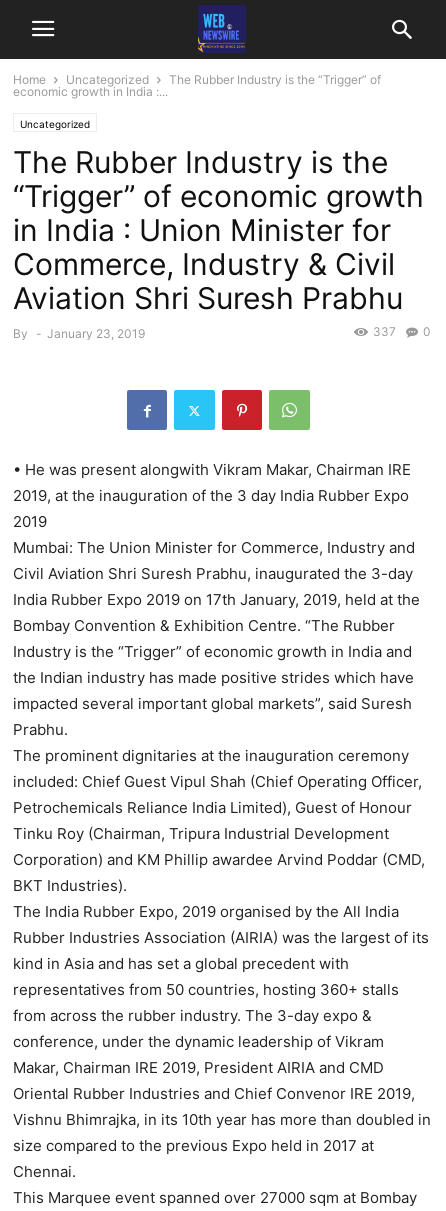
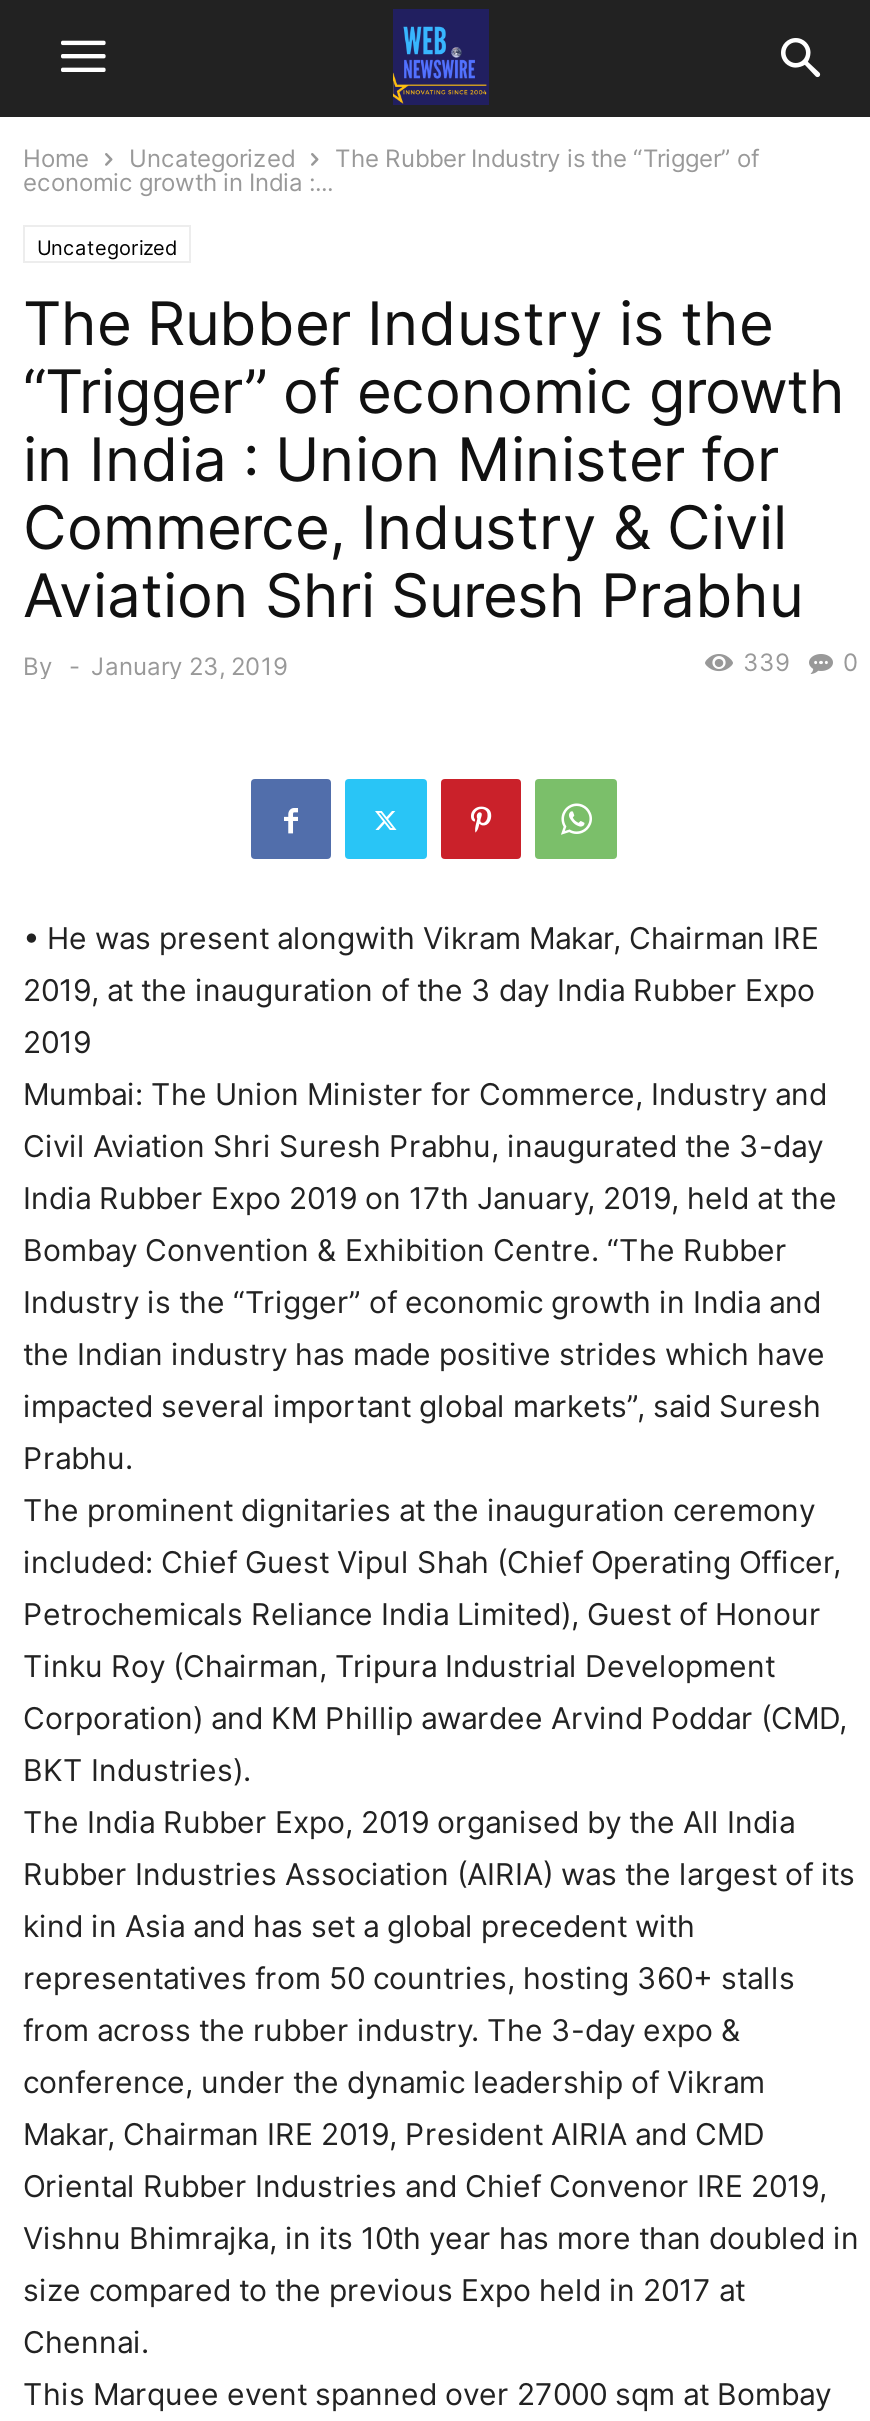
[373,324,431,339] 337 0 -> [743,647,859,677] 339 0

